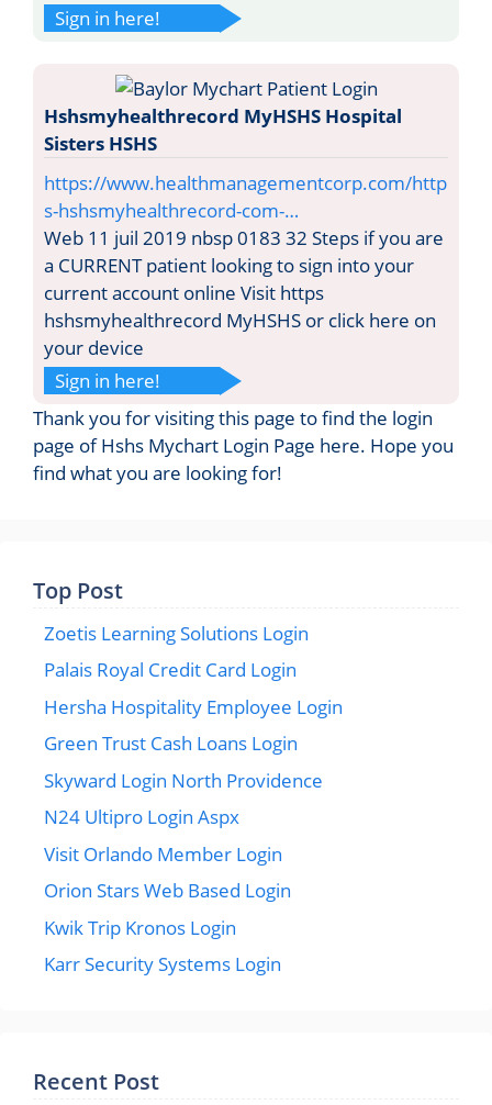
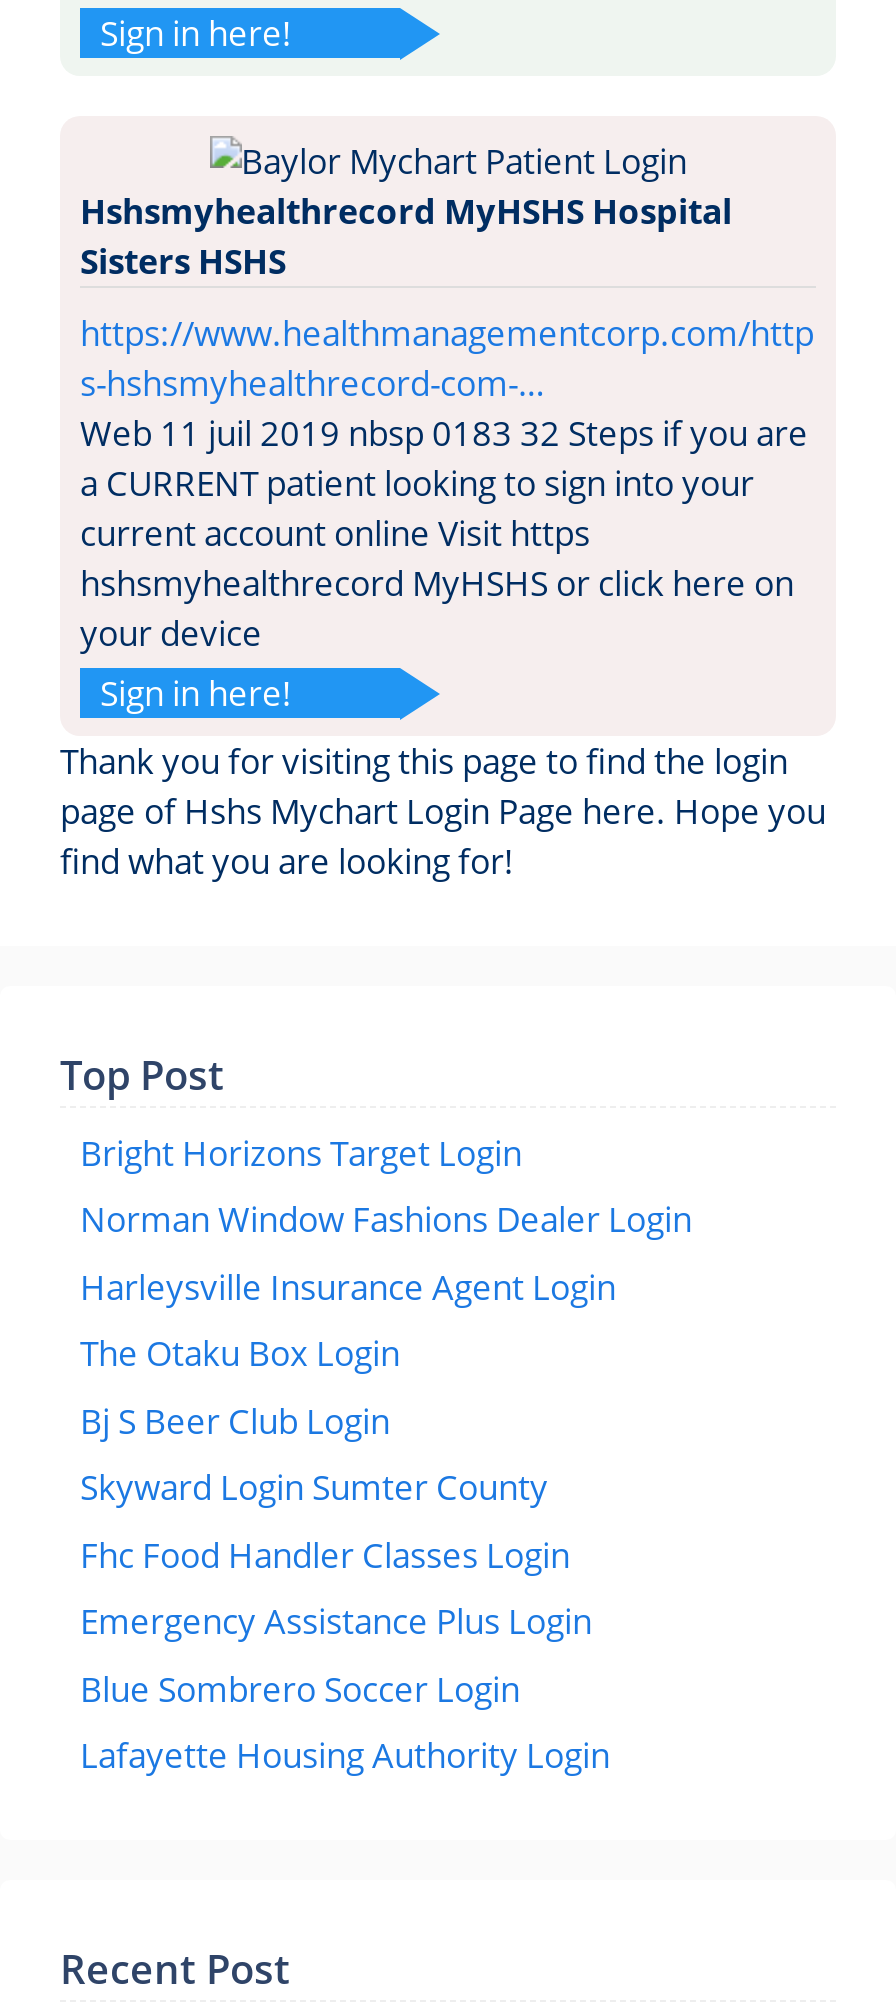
[44,620,309,645] Zoetis Learning Solutions Login -> [80,1129,522,1175] Bright Horizons Target Login
[44,657,297,682] Palais Royal Credit Card Login -> [80,1196,692,1242] Norman Window Fashions Dealer Login
[44,694,343,719] Hersha Hospitality Employee Login -> [80,1263,616,1309] Harleysville Insurance Agent Login
[44,730,298,756] Green Trust Cash Loans Login -> [80,1330,400,1376] The Otaku Box Login
[44,767,323,793] Skyward Login North Providence -> [80,1397,390,1443] Bj S Beer Club Login
[44,804,239,829] N24 Ultipro Login Aspx -> [80,1464,548,1510] Skyward Login Sumter County
[44,841,282,866] Visit Orlando Member Login -> [80,1531,570,1577] Fhc Food Handler Classes Login
[44,878,291,903] Orion Stars Web Based Login -> [80,1598,592,1644] Emergency Assistance Plus Login
[44,914,236,940] Kwik Trip Kronos Login -> [80,1665,520,1711] Blue Sombrero Soccer Login
[44,951,281,976] Karr Security Systems Login -> [80,1732,610,1778] Lafayette Housing Authority Login

